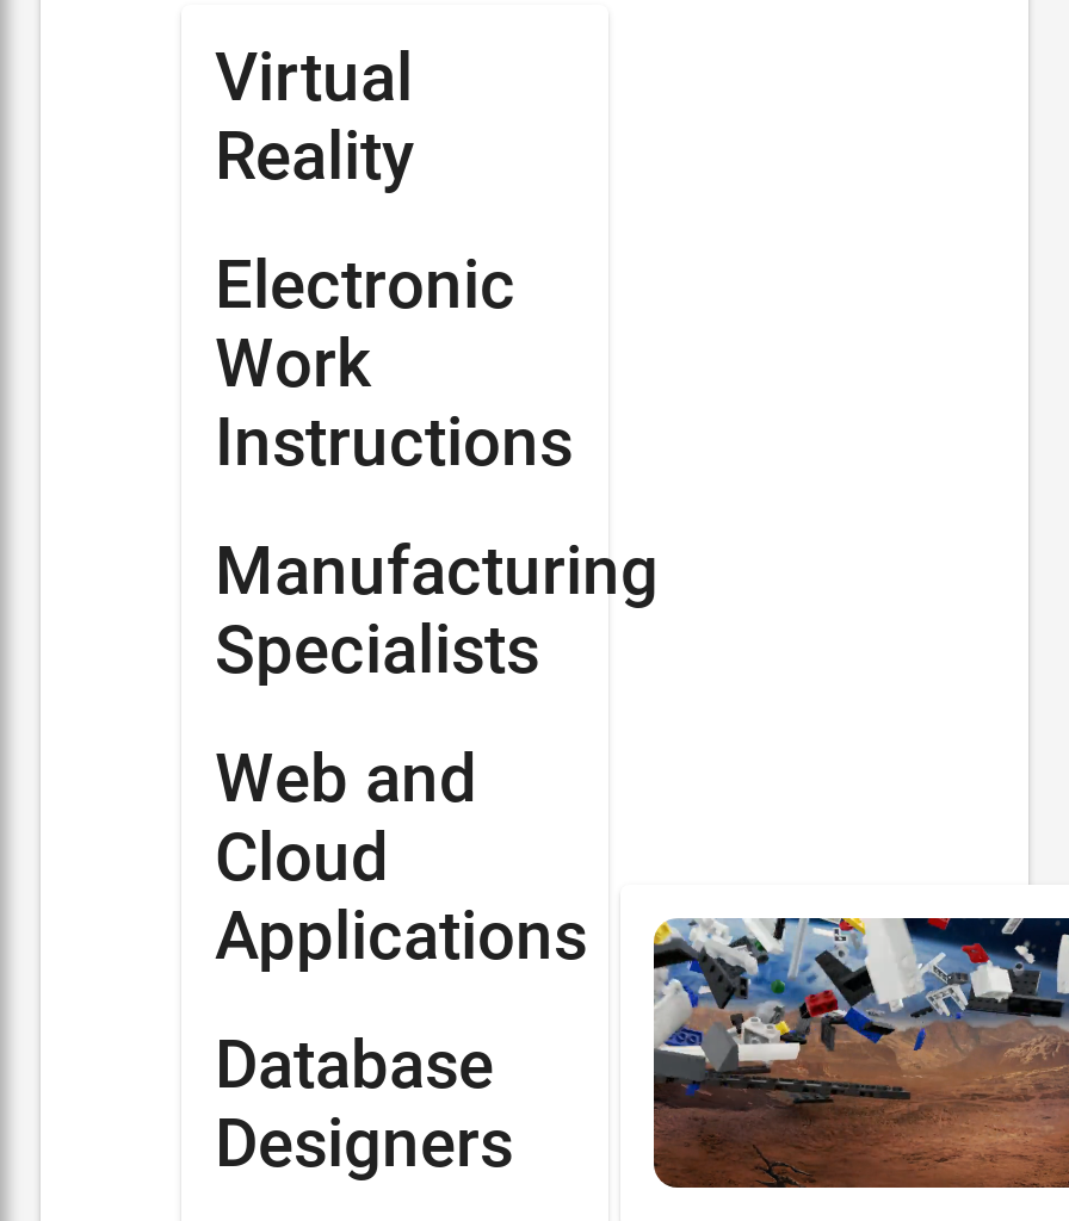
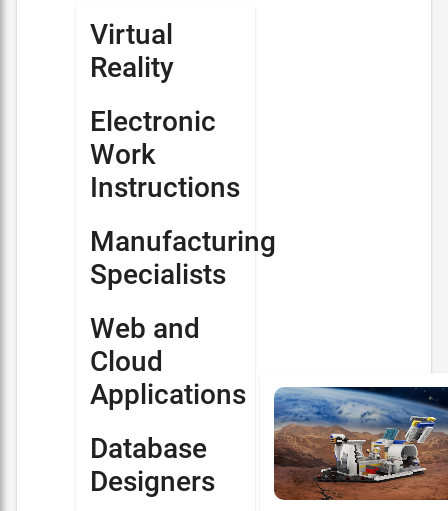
[651,916,1062,1185] [image] -> [273,386,445,500] [image]

